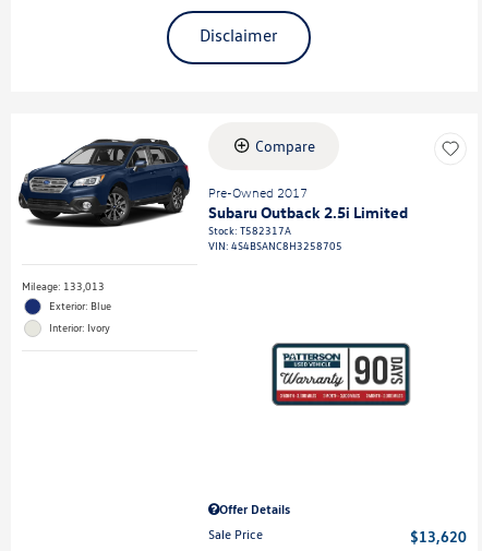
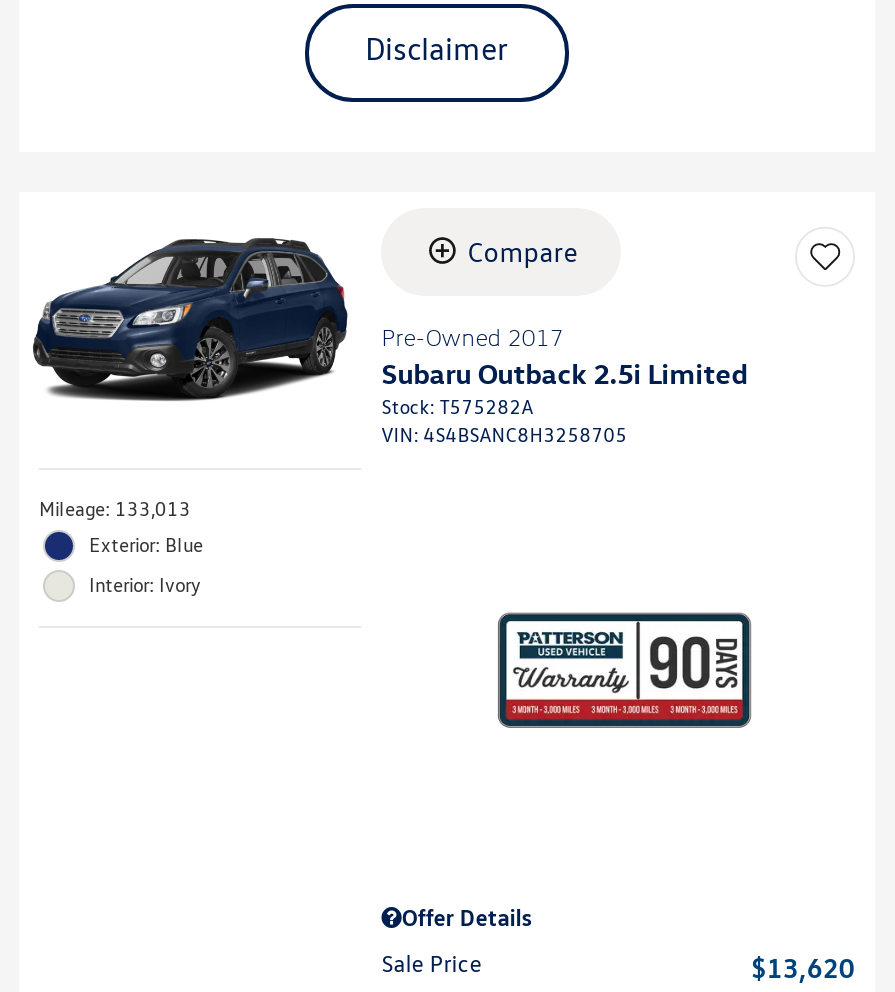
[209,223,291,236] Stock: T582317A -> [381,393,533,417] Stock: T575282A

